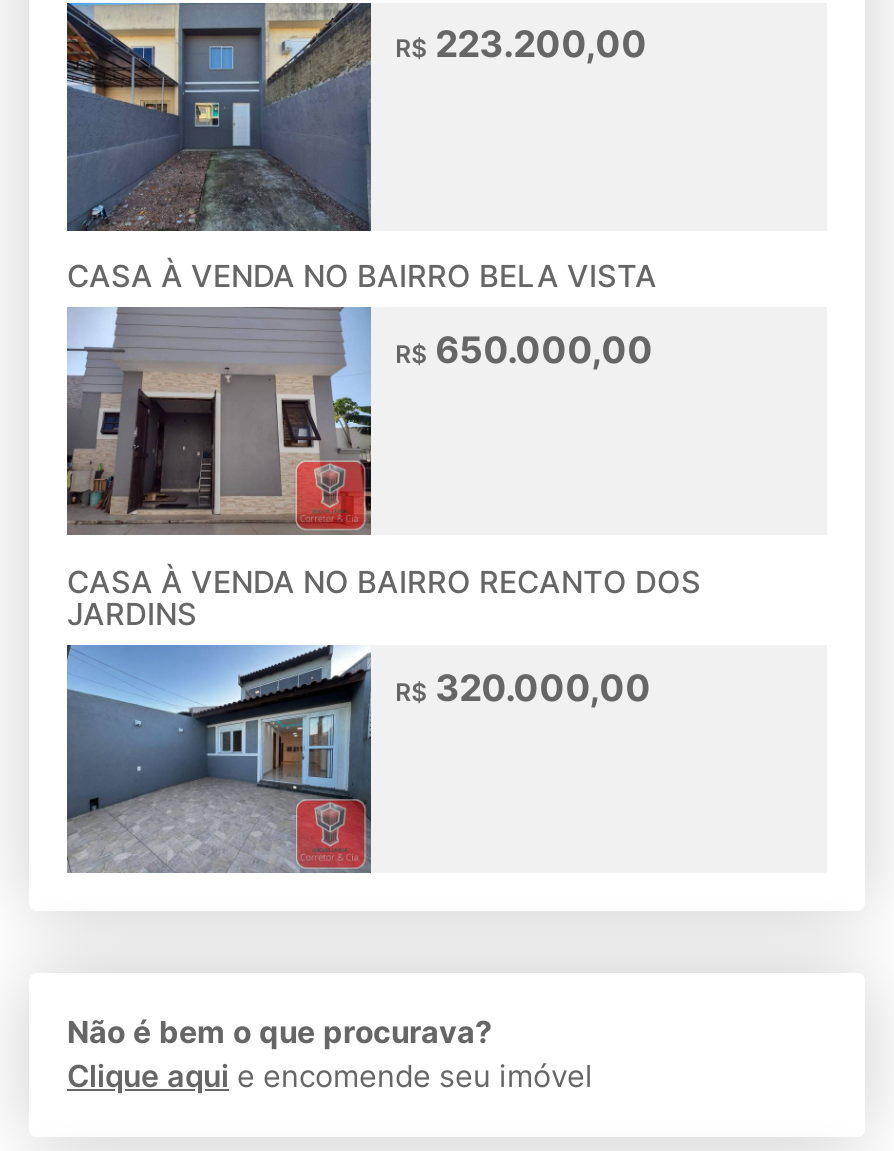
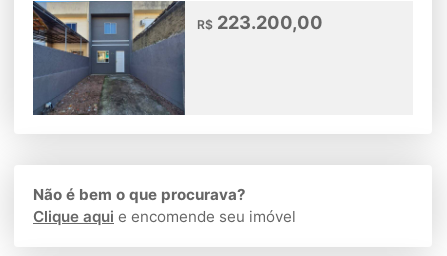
[65,257,657,536] [image] | CASA À VENDA NO BAIRRO BELA VISTA | R$650.000,00 -> none
[65,562,701,872] [image] | CASA À VENDA NO BAIRRO RECANTO DOS | JARDINS | R$320.000,00 -> none

